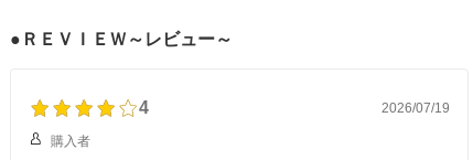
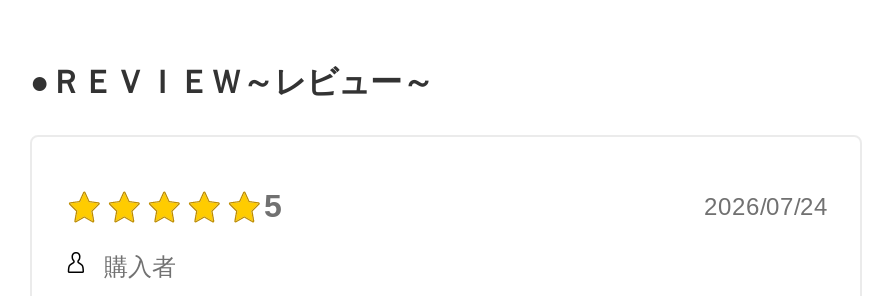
[139,98,149,117] 4 -> [264,189,282,223] 5
[381,101,450,116] 2026/07/19 -> [704,193,828,221] 2026/07/24

